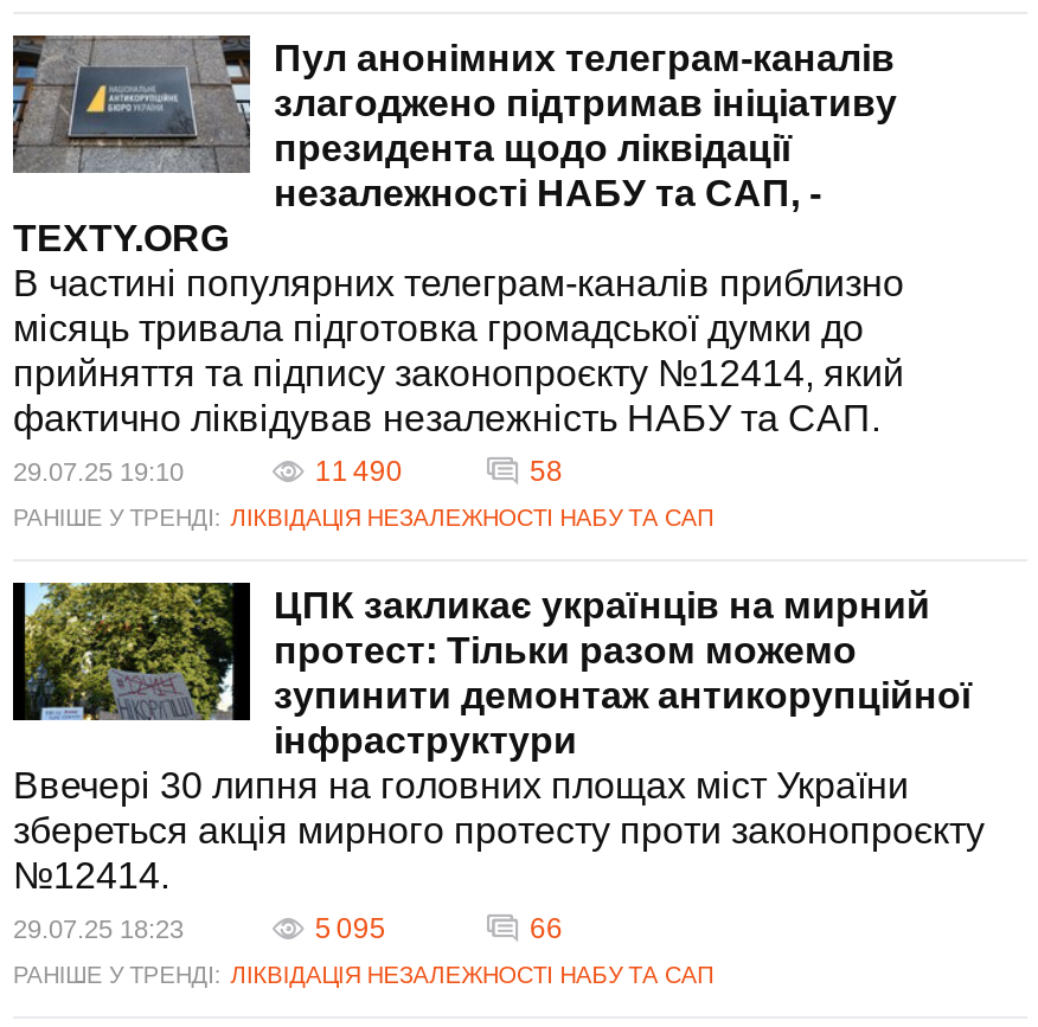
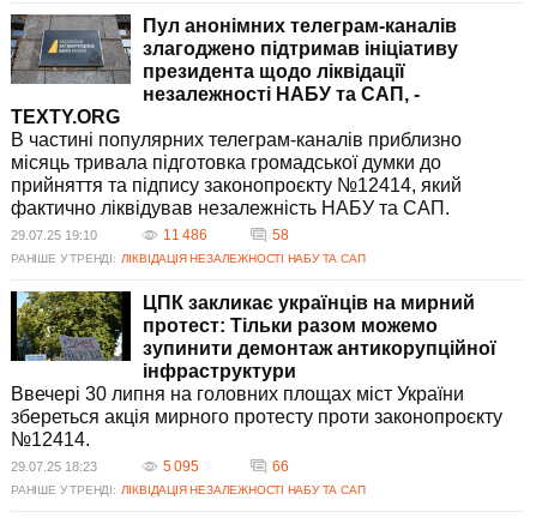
[315,454,403,488] 11 490 -> [164,226,208,243] 11 486

